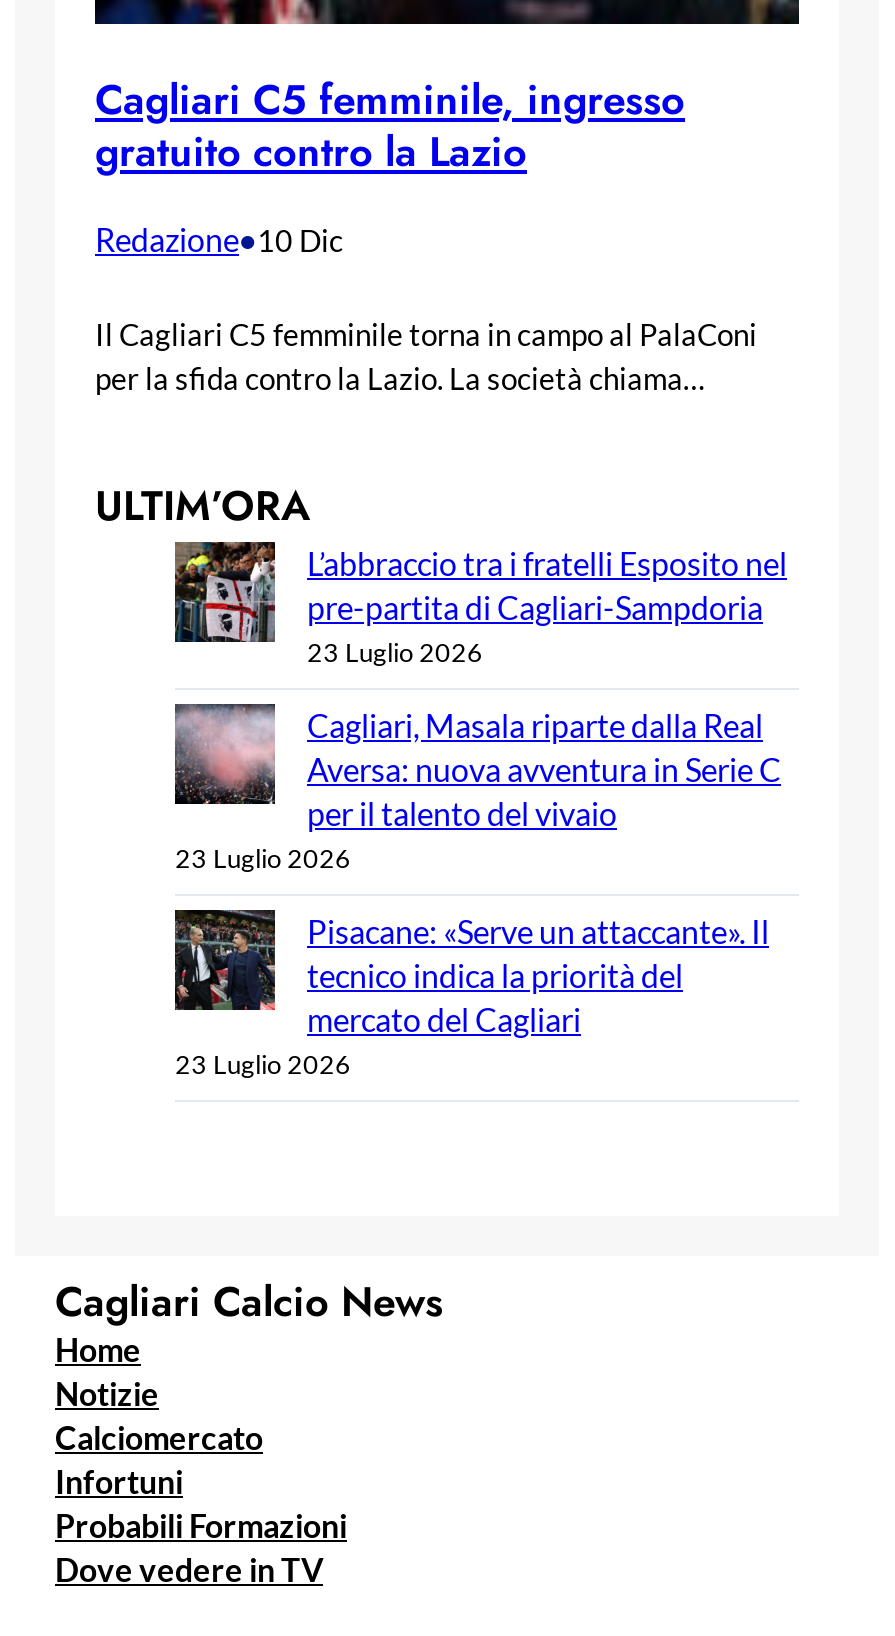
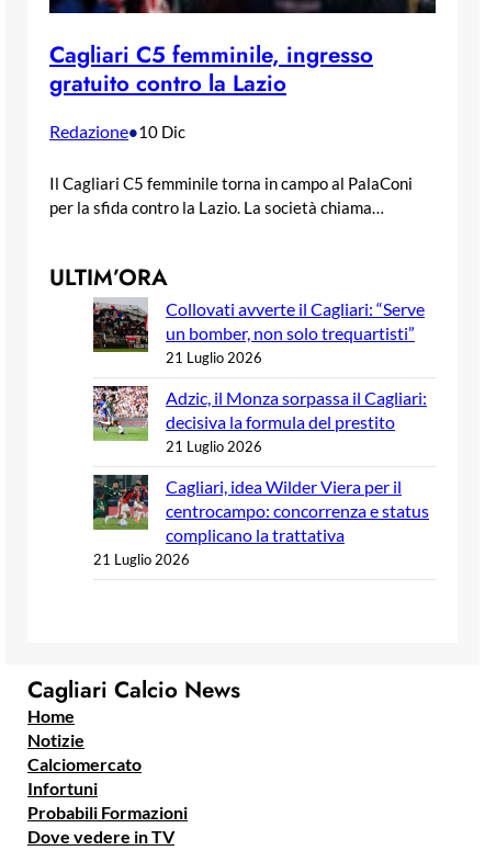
[175,540,787,668] [image] | L’abbraccio tra i fratelli Esposito nel | pre-partita di Cagliari-Sampdoria | 23 Luglio 2026 -> [93,297,425,366] [image] | Collovati avverte il Cagliari: “Serve | un bomber, non solo trequartisti” | 21 Luglio 2026
[173,704,781,874] [image] | Cagliari, Masala riparte dalla Real | Aversa: nuova avventura in Serie C | per il talento del vivaio | 23 Luglio 2026 -> [93,386,427,455] [image] | Adzic, il Monza sorpassa il Cagliari: | decisiva la formula del prestito | 21 Luglio 2026
[175,910,769,1080] [image] | Pisacane: «Serve un attaccante». Il | tecnico indica la priorità del | mercato del Cagliari | 23 Luglio 2026 -> [92,476,429,568] [image] | Cagliari, idea Wilder Viera per il | centrocampo: concorrenza e status | complicano la trattativa | 21 Luglio 2026

